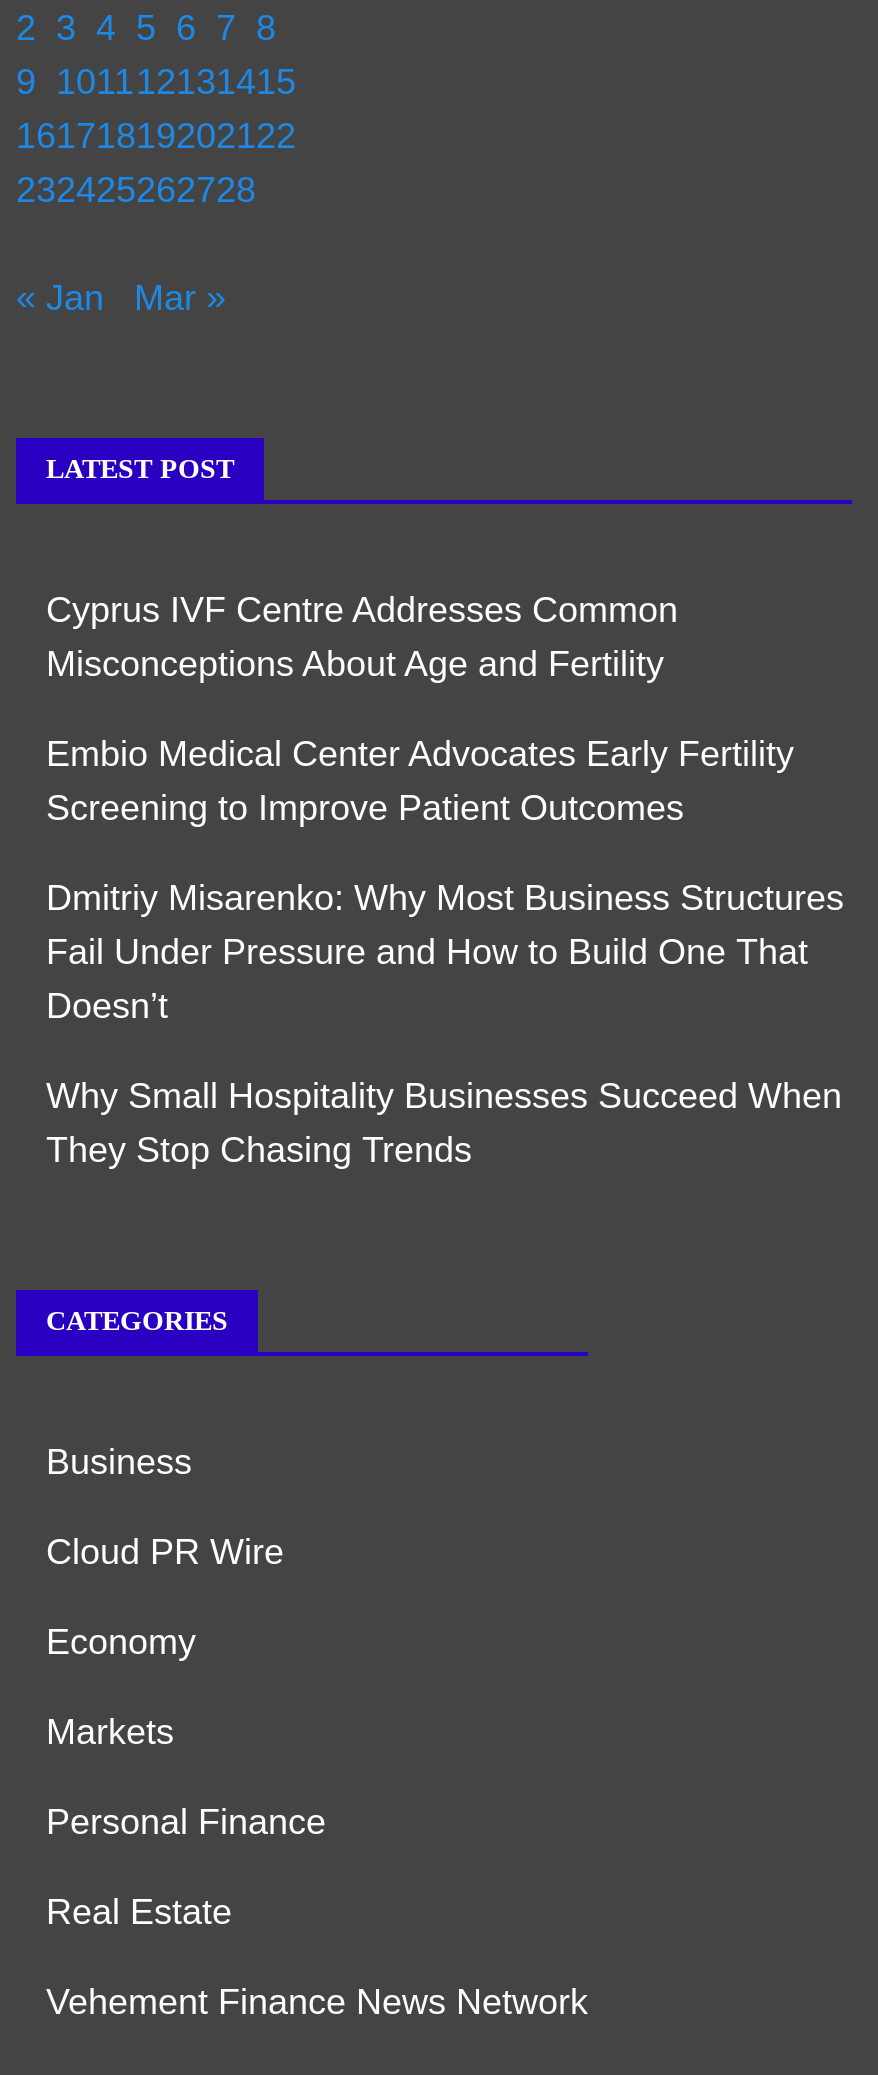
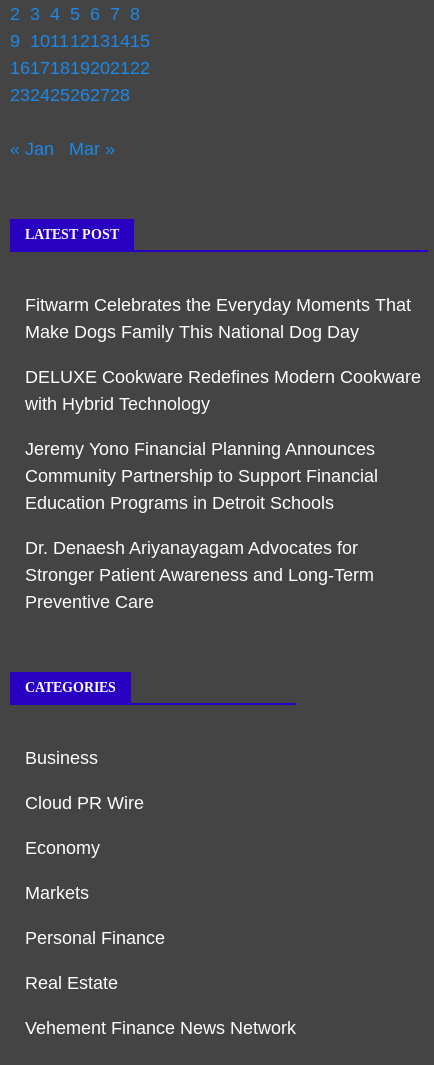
[46,590,678,684] Cyprus IVF Centre Addresses Common | Misconceptions About Age and Fertility -> [25,295,411,342] Fitwarm Celebrates the Everyday Moments That | Make Dogs Family This National Dog Day
[46,734,794,828] Embio Medical Center Advocates Early Fertility | Screening to Improve Patient Outcomes -> [25,367,421,414] DELUXE Cookware Redefines Modern Cookware | with Hybrid Technology
[46,878,844,1026] Dmitriy Misarenko: Why Most Business Structures | Fail Under Pressure and How to Build One That | Doesn’t -> [25,439,378,513] Jeremy Yono Financial Planning Announces | Community Partnership to Support Financial | Education Programs in Detroit Schools
[46,1076,842,1170] Why Small Hospitality Businesses Succeed When | They Stop Chasing Trends -> [25,538,374,612] Dr. Denaesh Ariyanayagam Advocates for | Stronger Patient Awareness and Long-Term | Preventive Care

